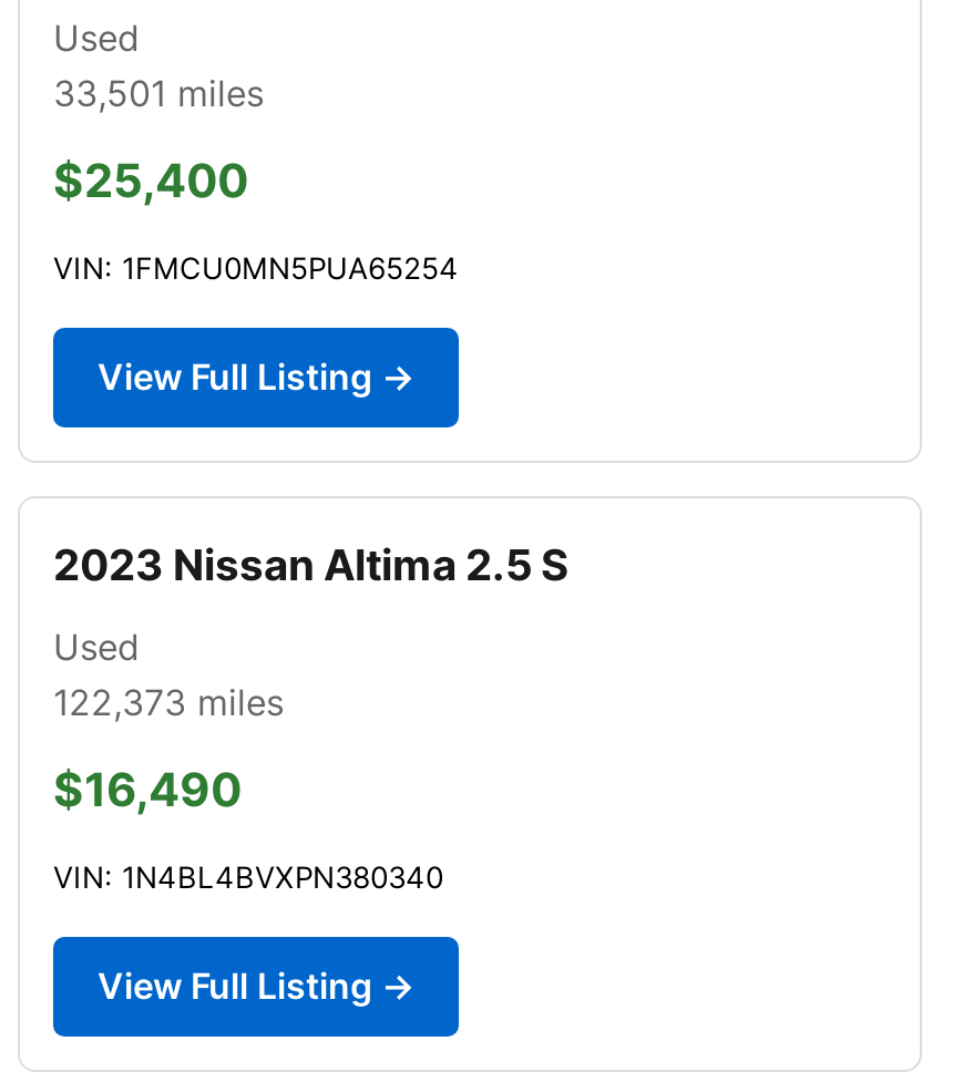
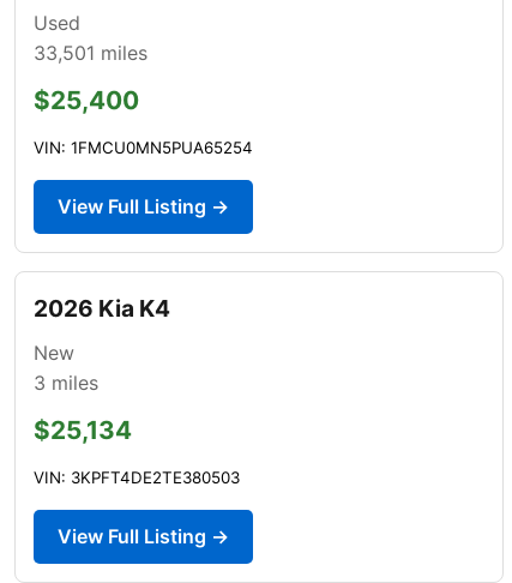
[53,538,570,591] 2023 Nissan Altima 2.5 S -> [34,294,170,323] 2026 Kia K4
[53,624,284,724] Used | 122,373 miles -> [34,341,98,395] New | 3 miles
[53,762,242,817] $16,490 -> [34,415,132,445] $25,134
[53,859,443,895] VIN: 1N4BL4BVXPN380340 -> [34,468,240,487] VIN: 3KPFT4DE2TE380503

